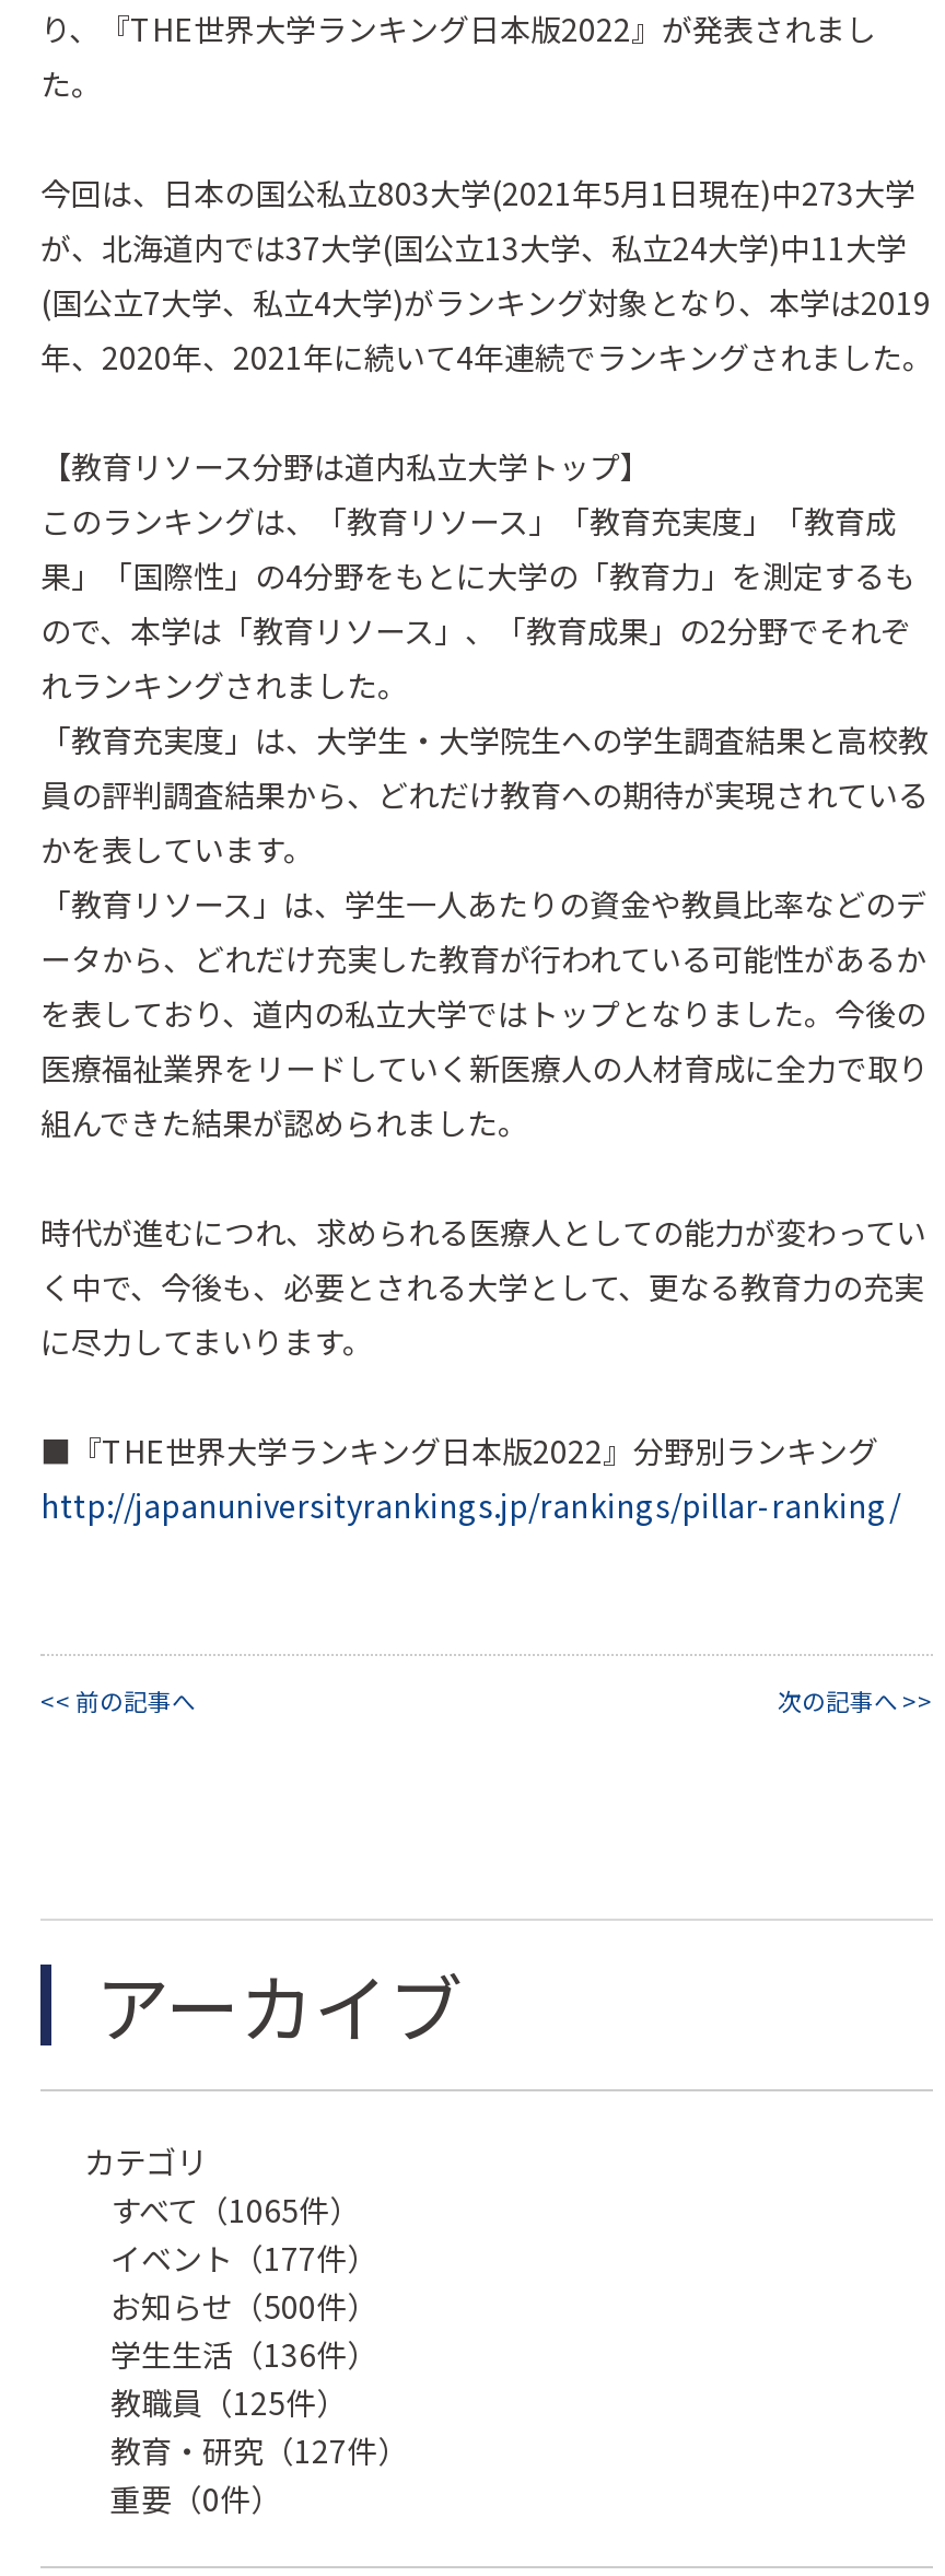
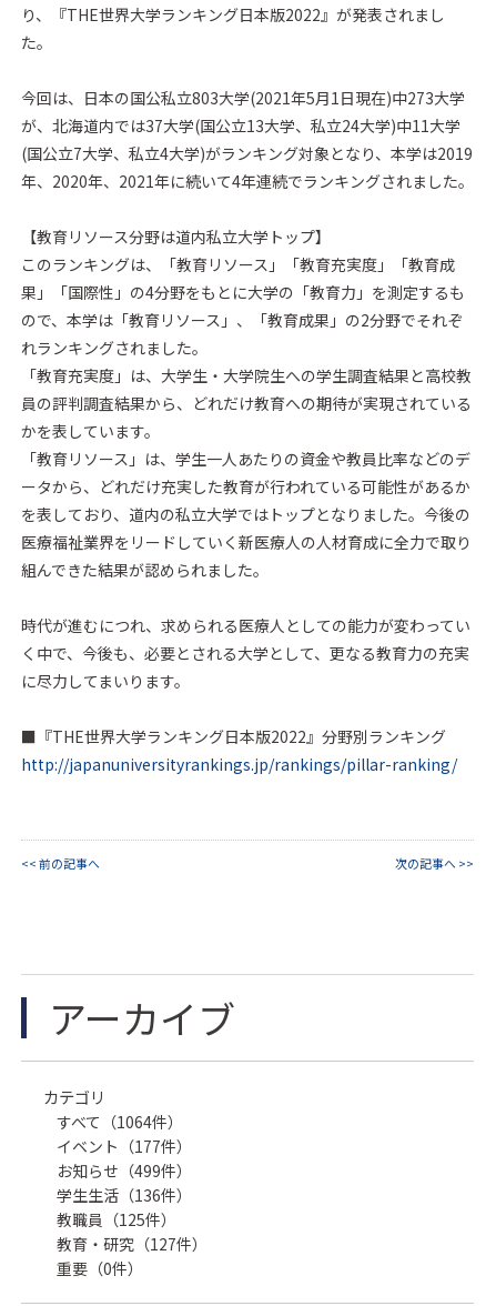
[110,2187,360,2231] すべて（1065件） -> [57,1110,183,1132] すべて（1064件）
[110,2283,377,2327] お知らせ（500件） -> [57,1159,192,1181] お知らせ（499件）

